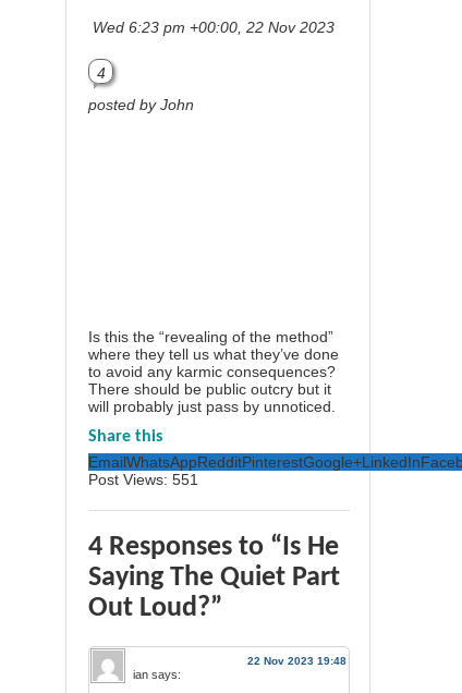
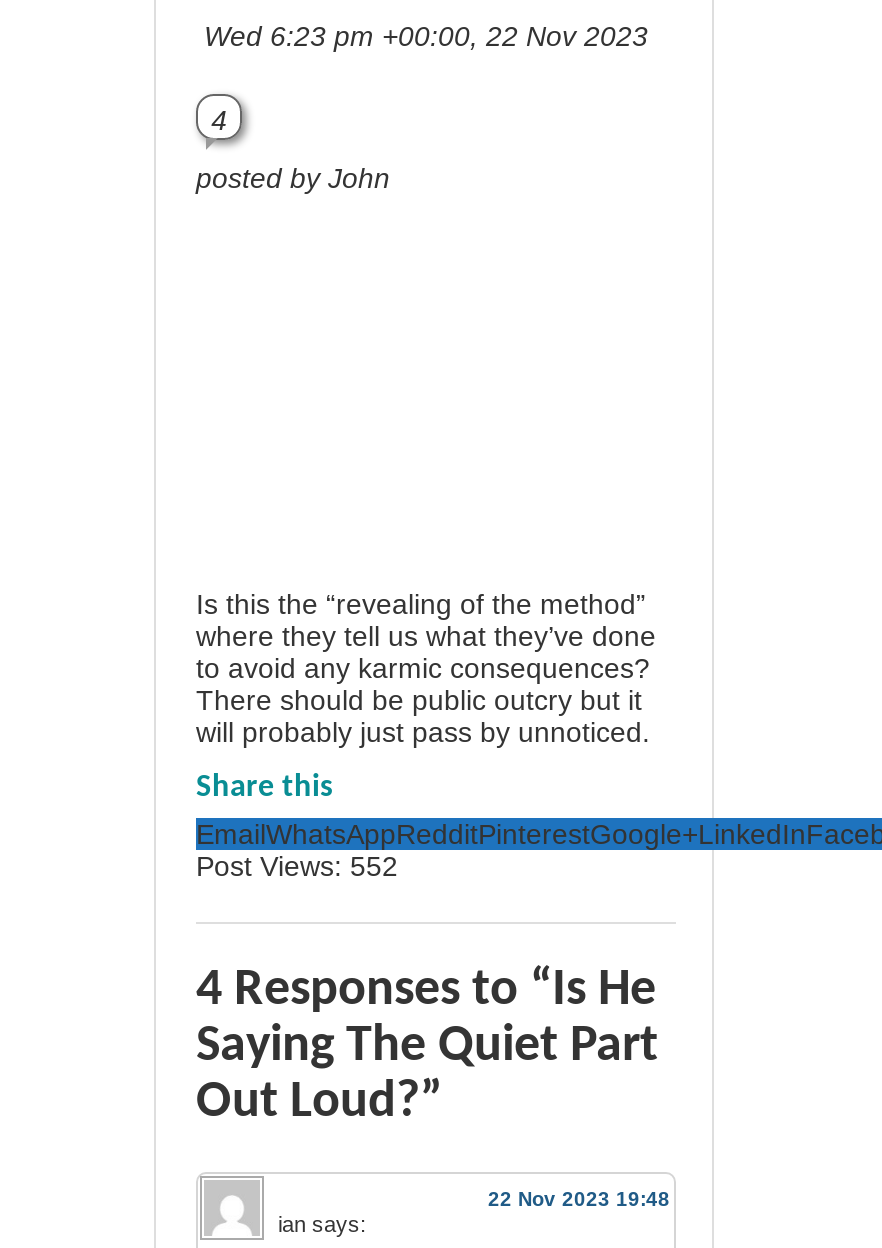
[88,471,198,488] Post Views: 551 -> [196,850,398,882] Post Views: 552

